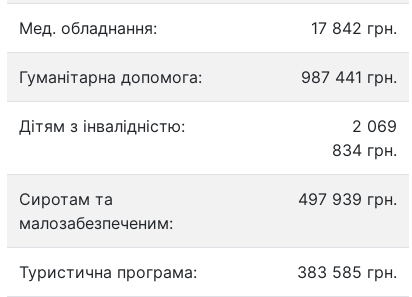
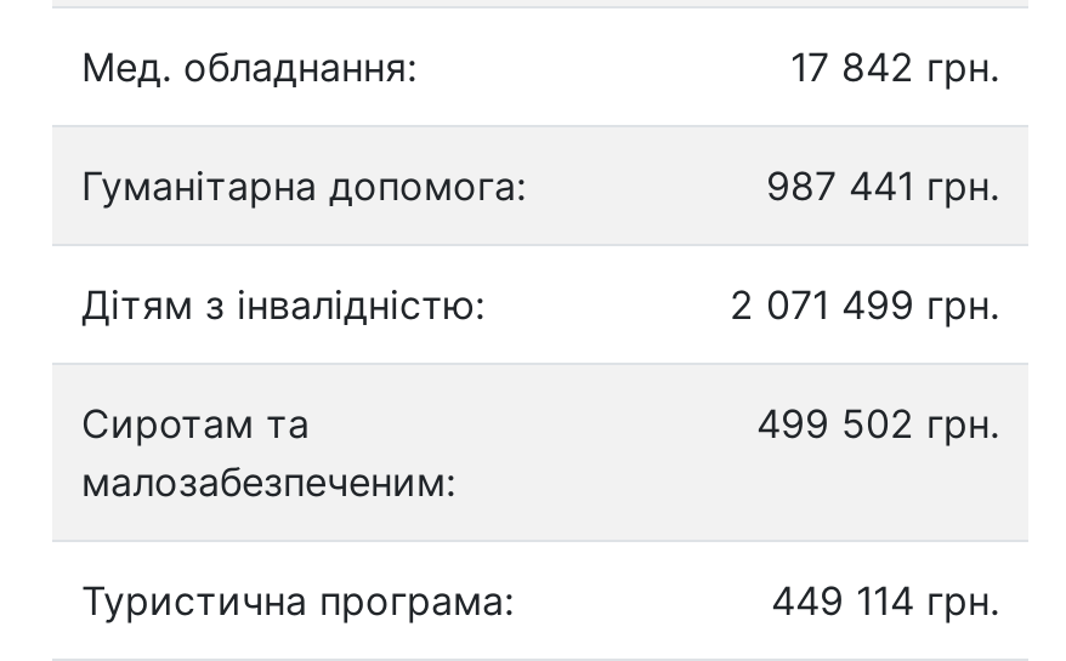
[332,116,397,160] 2 069 | 834 грн. -> [730,279,999,328] 2 071 499 грн.
[298,189,397,209] 497 939 грн. -> [756,398,999,447] 499 502 грн.
[297,262,397,282] 383 585 грн. -> [771,575,999,624] 449 114 грн.

